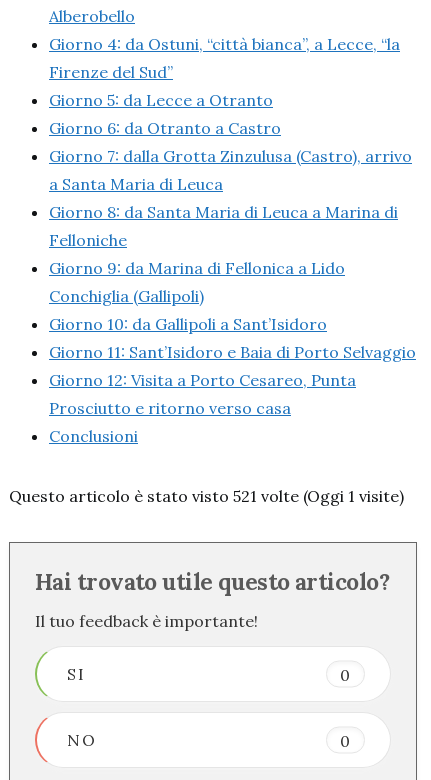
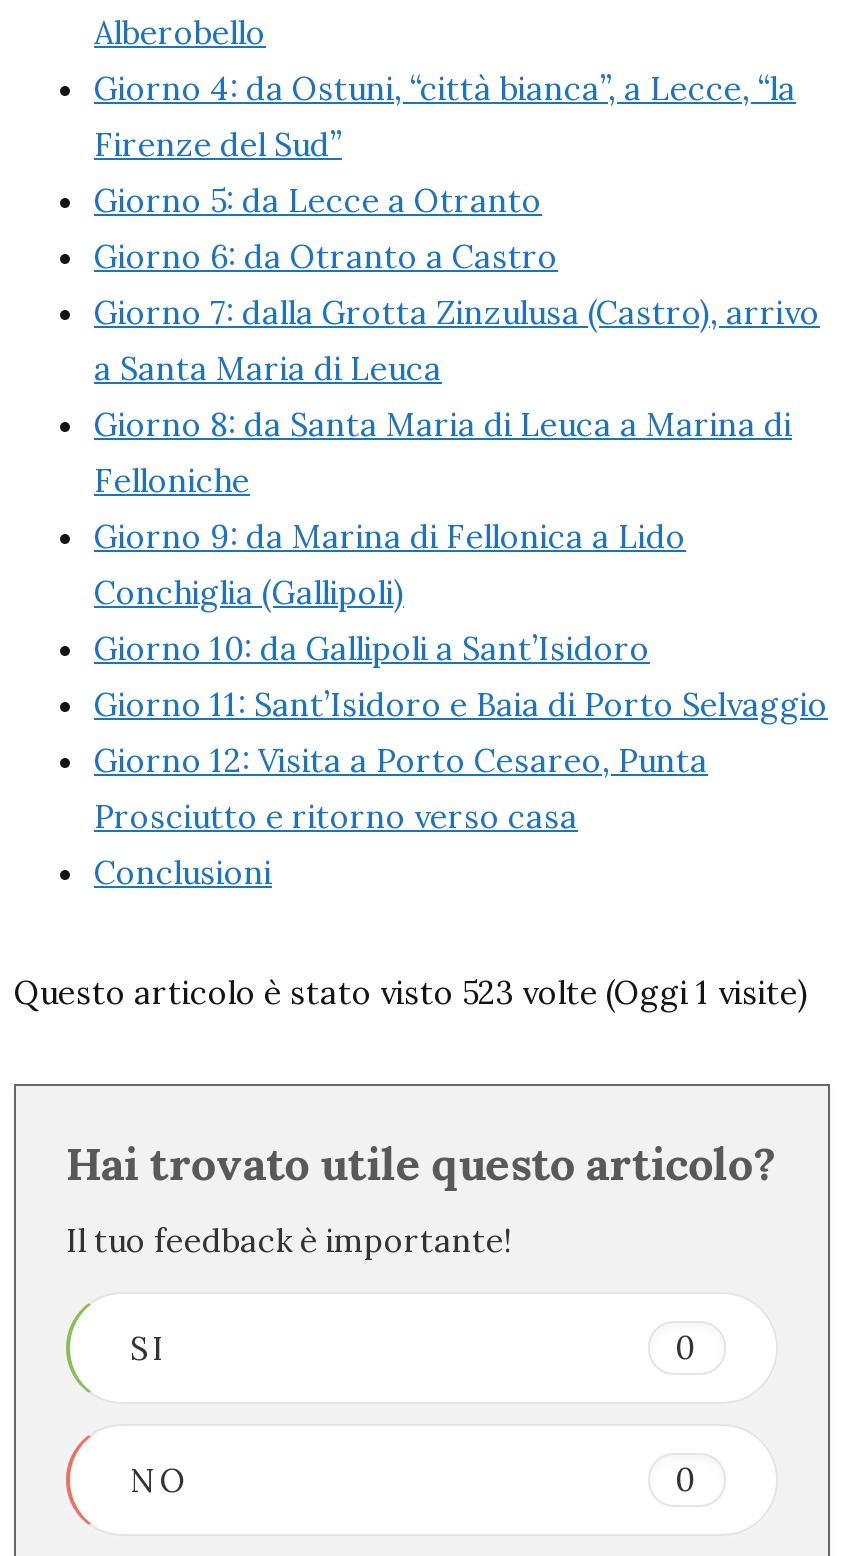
[9,486,404,506] Questo articolo è stato visto 521 volte (Oggi 1 visite) -> [14,971,808,1011] Questo articolo è stato visto 523 volte (Oggi 1 visite)

